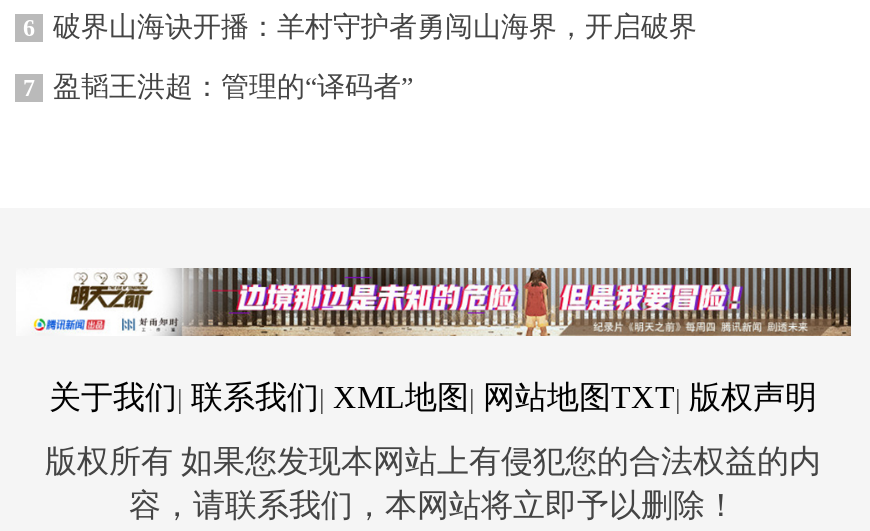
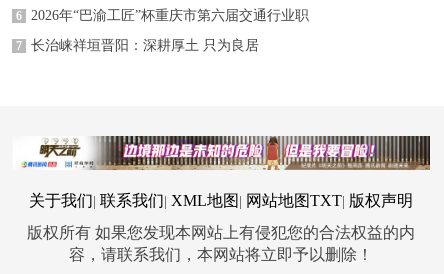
[53,12,697,42] 破界山海诀开播：羊村守护者勇闯山海界，开启破界 -> [31,8,309,23] 2026年“巴渝工匠”杯重庆市第六届交通行业职
[53,72,413,102] 盈韬王洪超：管理的“译码者” -> [31,38,259,53] 长治崃祥垣晋阳：深耕厚土 只为良居

